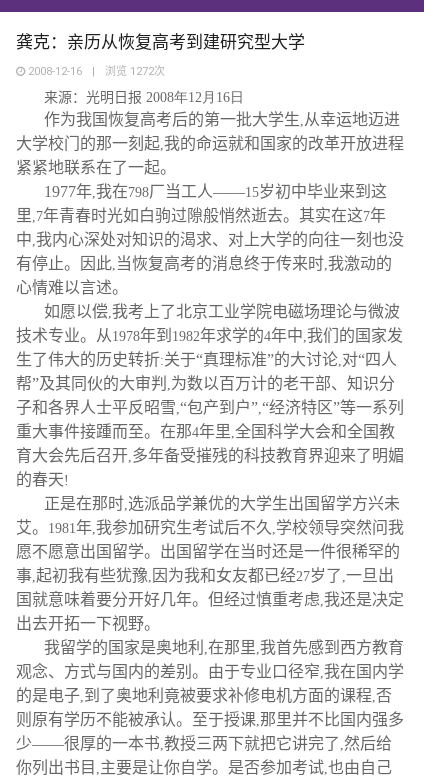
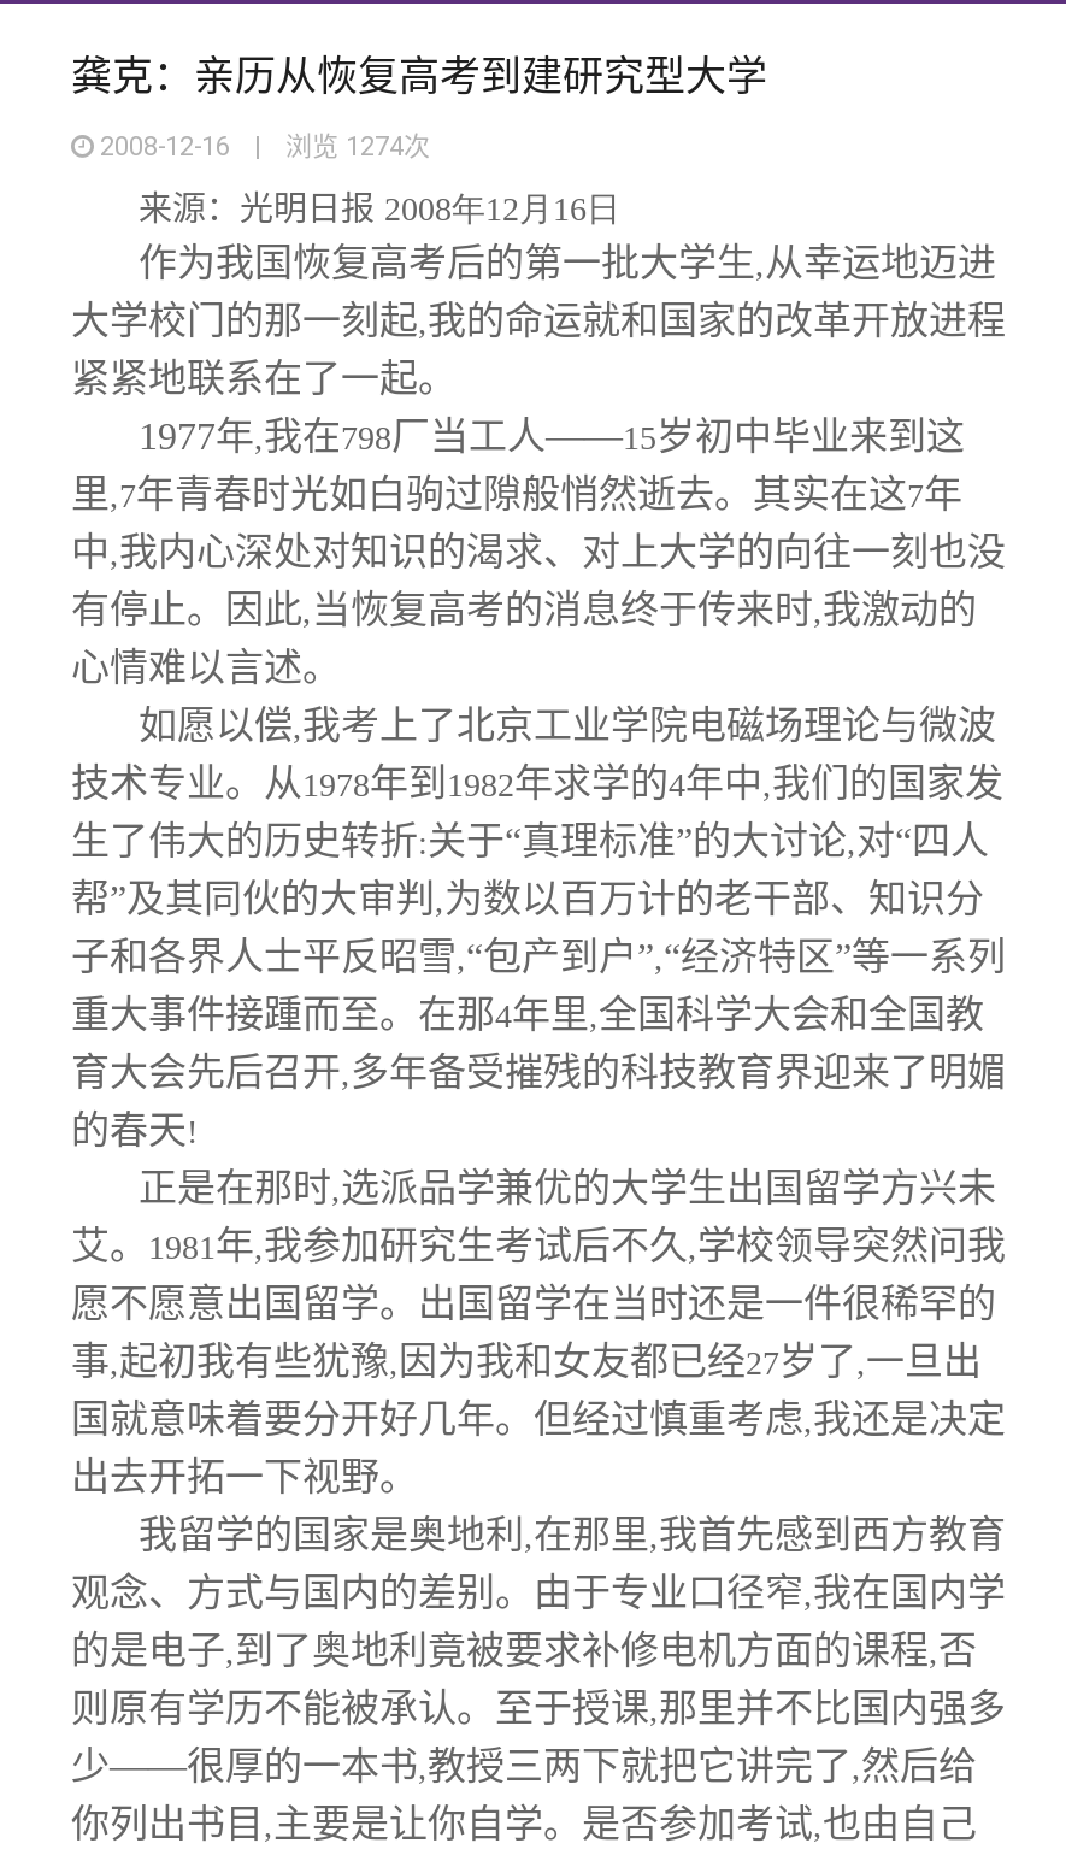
[105,65,165,78] 浏览1272次 -> [285,131,430,163] 浏览1274次

